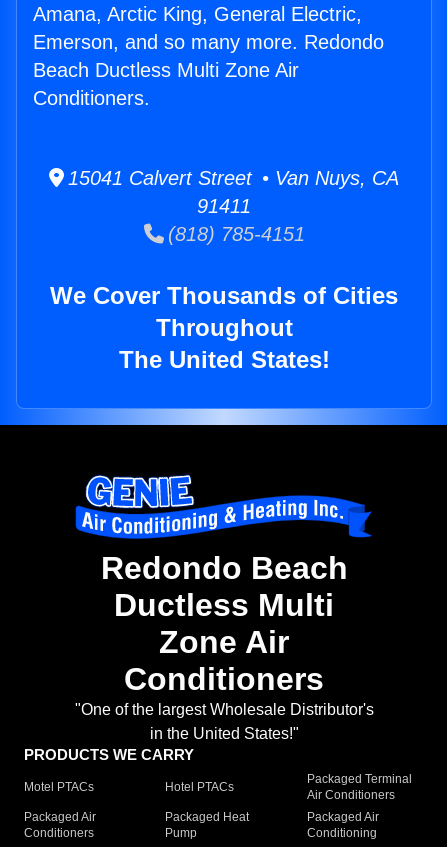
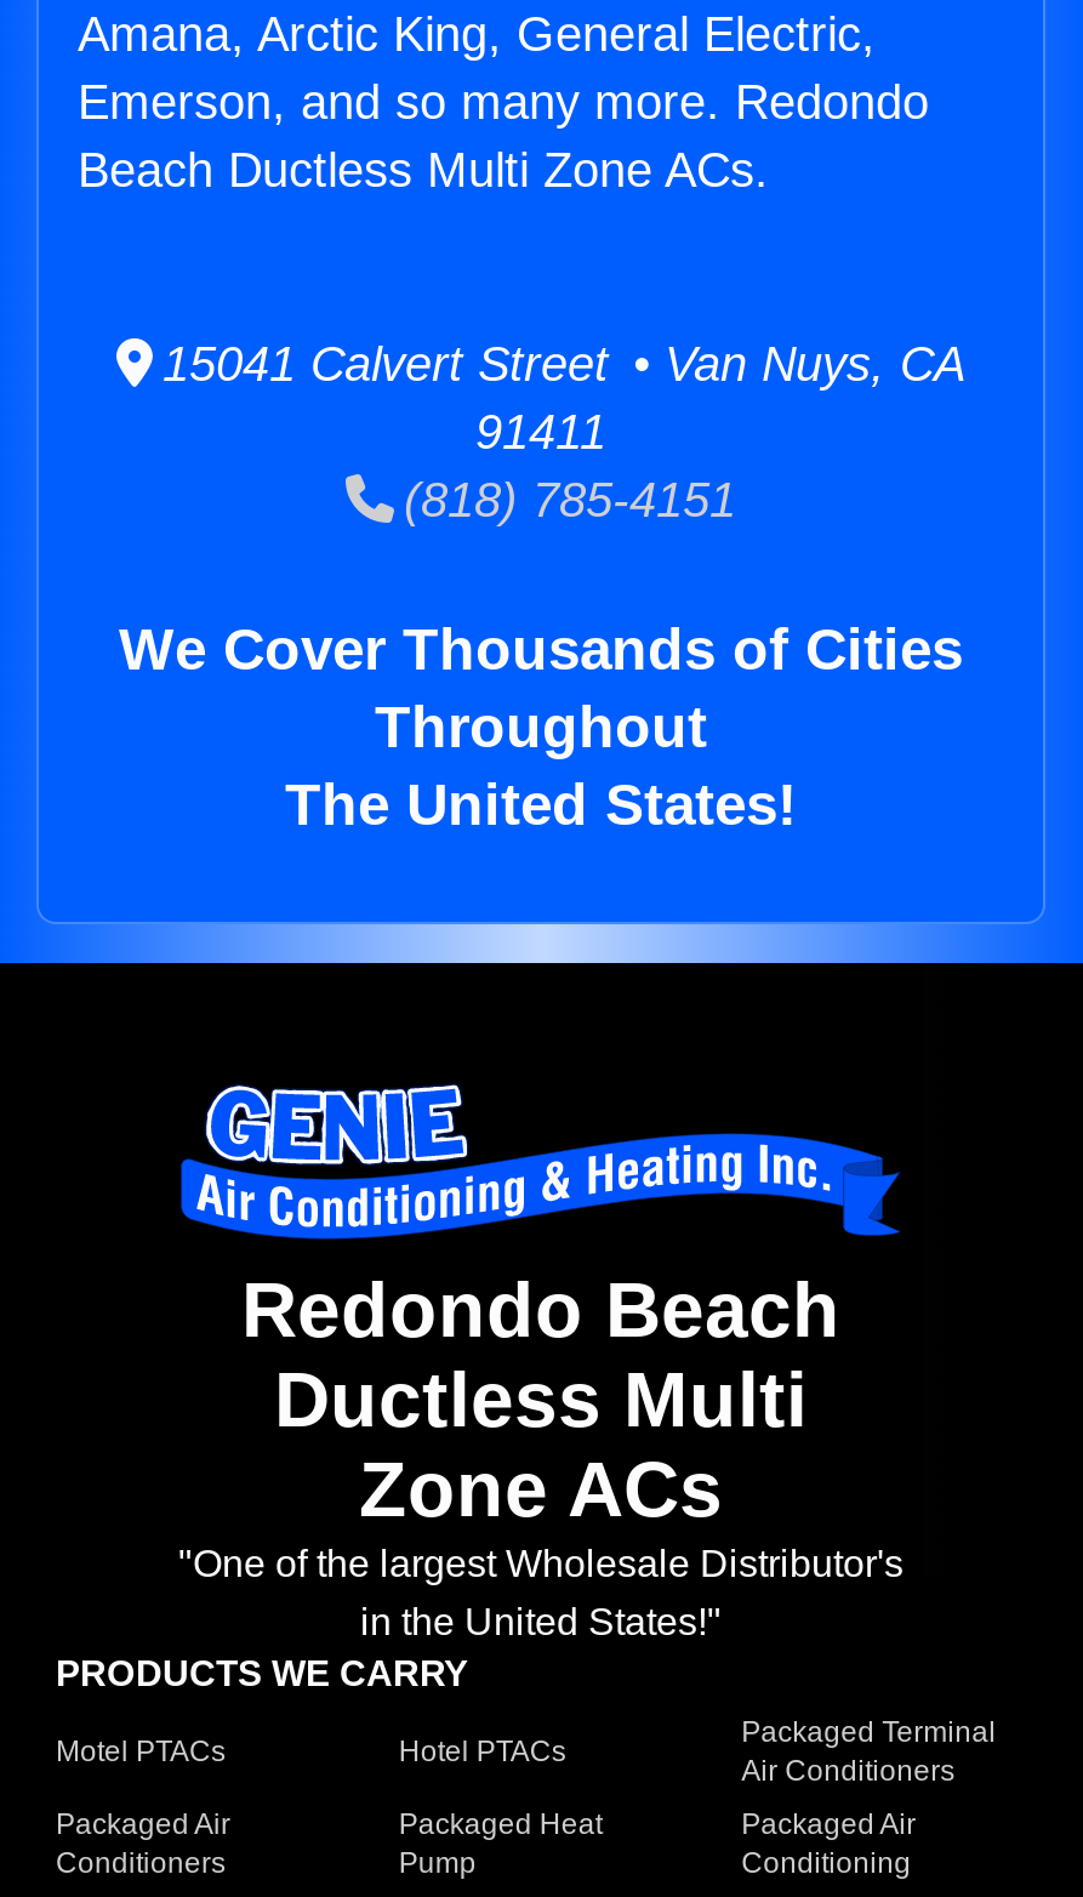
[33,59,299,109] Beach Ductless Multi Zone Air | Conditioners. -> [78,143,769,197] Beach Ductless Multi Zone ACs.
[124,624,324,697] Zone Air | Conditioners -> [359,1447,723,1534] Zone ACs

